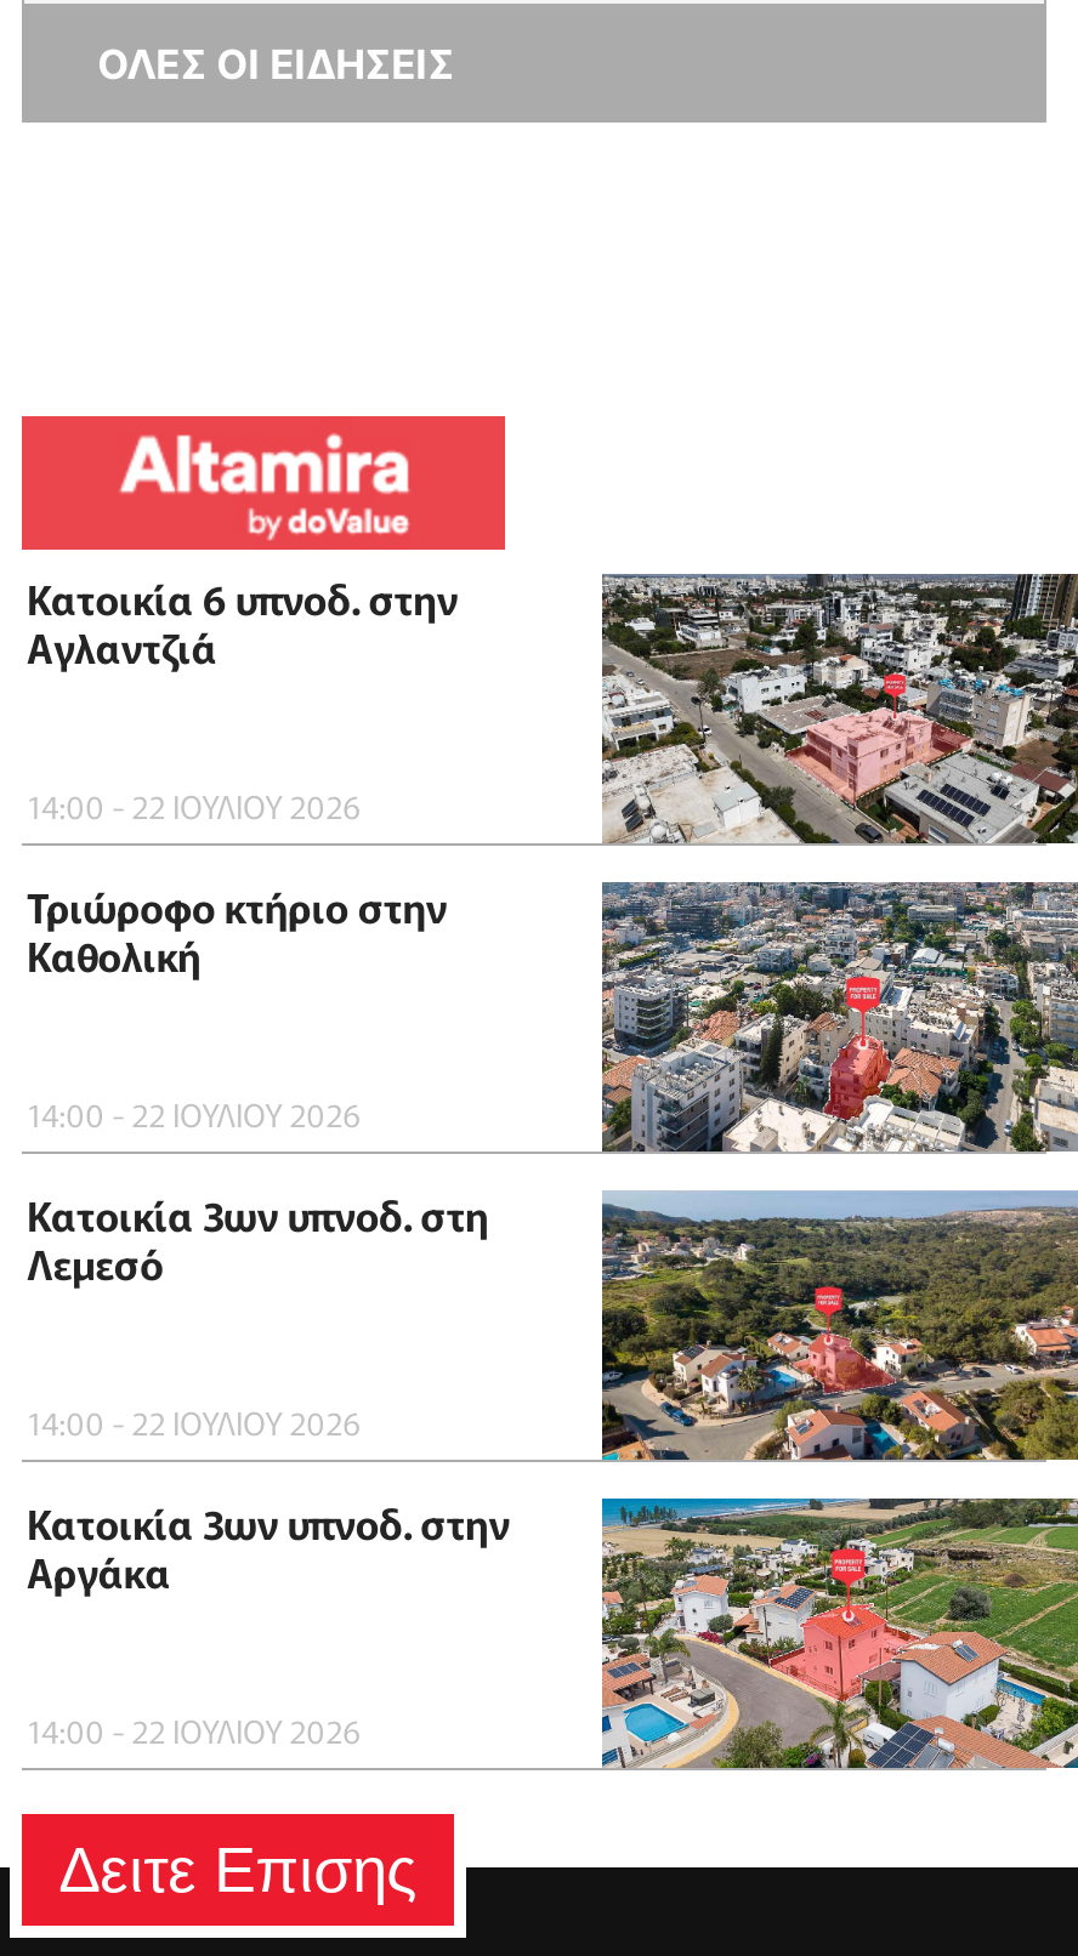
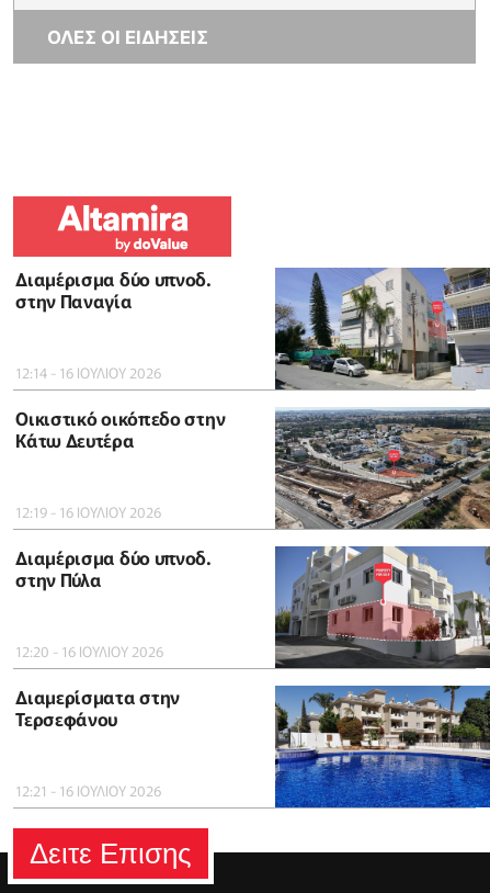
[27,570,458,677] Κατοικία 6 υπνοδ. στην | Αγλαντζιά -> [15,266,210,314] Διαμέρισμα δύο υπνοδ. | στην Παναγία
[600,572,1071,846] [image] -> [274,267,487,391] [image]
[27,784,360,830] 14:00 - 22 ΙΟΥΛΙΟΥ 2026 -> [15,362,161,383] 12:14 - 16 ΙΟΥΛΙΟΥ 2026
[27,878,447,985] Τριώροφο κτήριο στην | Καθολική -> [15,405,225,454] Οικιστικό οικόπεδο στην | Κάτω Δευτέρα
[600,880,1071,1154] [image] -> [275,407,487,530] [image]
[27,1092,360,1138] 14:00 - 22 ΙΟΥΛΙΟΥ 2026 -> [15,502,161,523] 12:19 - 16 ΙΟΥΛΙΟΥ 2026
[27,1186,488,1293] Κατοικία 3ων υπνοδ. στη | Λεμεσό -> [15,544,210,593] Διαμέρισμα δύο υπνοδ. | στην Πύλα
[600,1190,1071,1462] [image] -> [274,546,487,669] [image]
[27,1400,360,1446] 14:00 - 22 ΙΟΥΛΙΟΥ 2026 -> [15,641,163,662] 12:20 - 16 ΙΟΥΛΙΟΥ 2026
[27,1494,510,1601] Κατοικία 3ων υπνοδ. στην | Αργάκα -> [15,684,180,732] Διαμερίσματα στην | Τερσεφάνου
[600,1496,1071,1770] [image] -> [274,685,487,809] [image]
[27,1707,360,1754] 14:00 - 22 ΙΟΥΛΙΟΥ 2026 -> [15,780,161,801] 12:21 - 16 ΙΟΥΛΙΟΥ 2026

